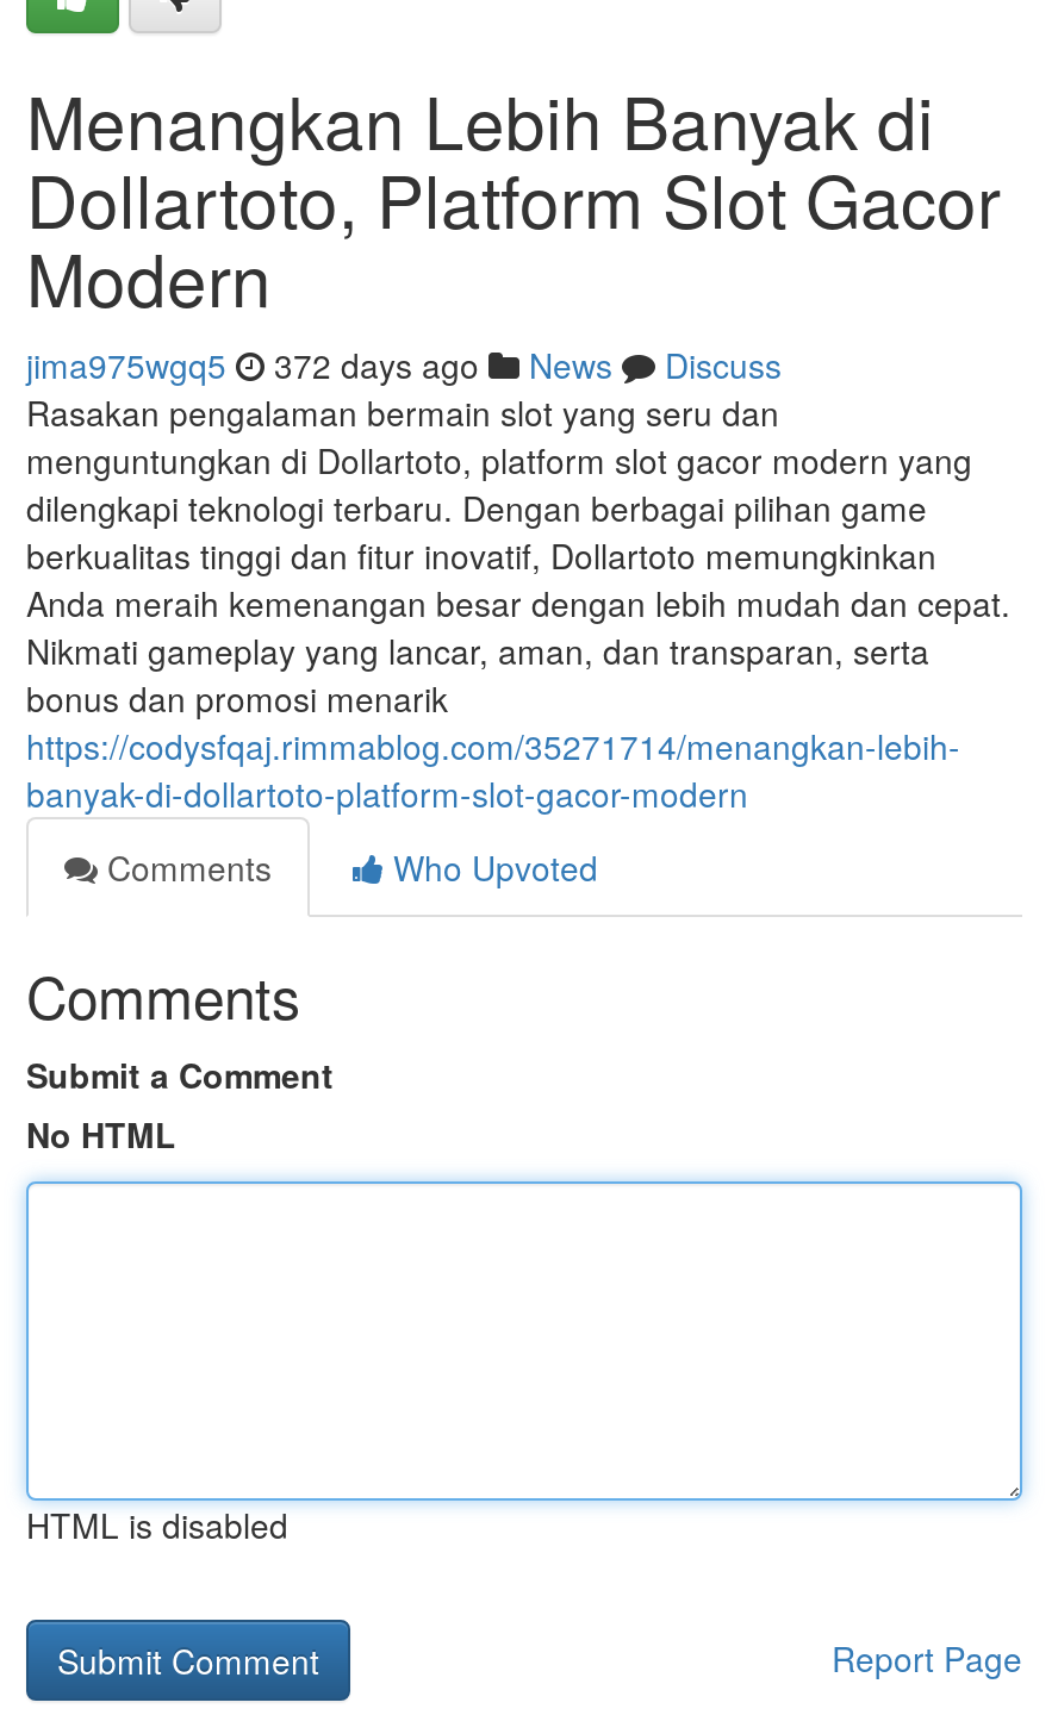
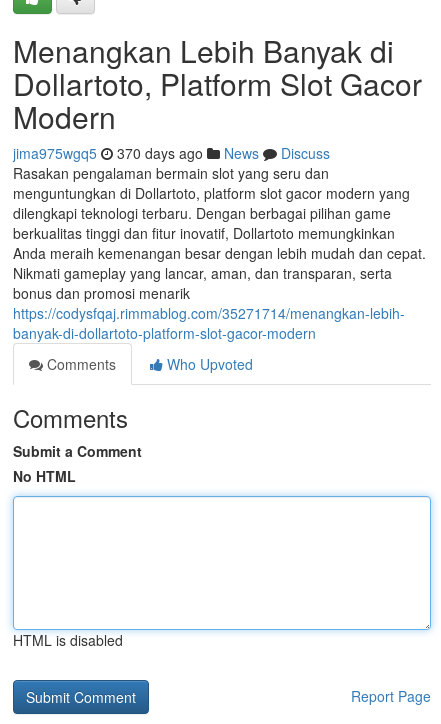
[26,341,782,388] jima975wgq5 372 days ago News Discuss -> [13,143,330,163] jima975wgq5 370 days ago News Discuss

